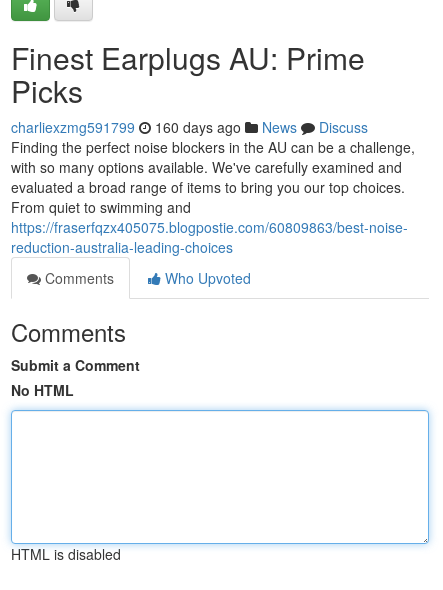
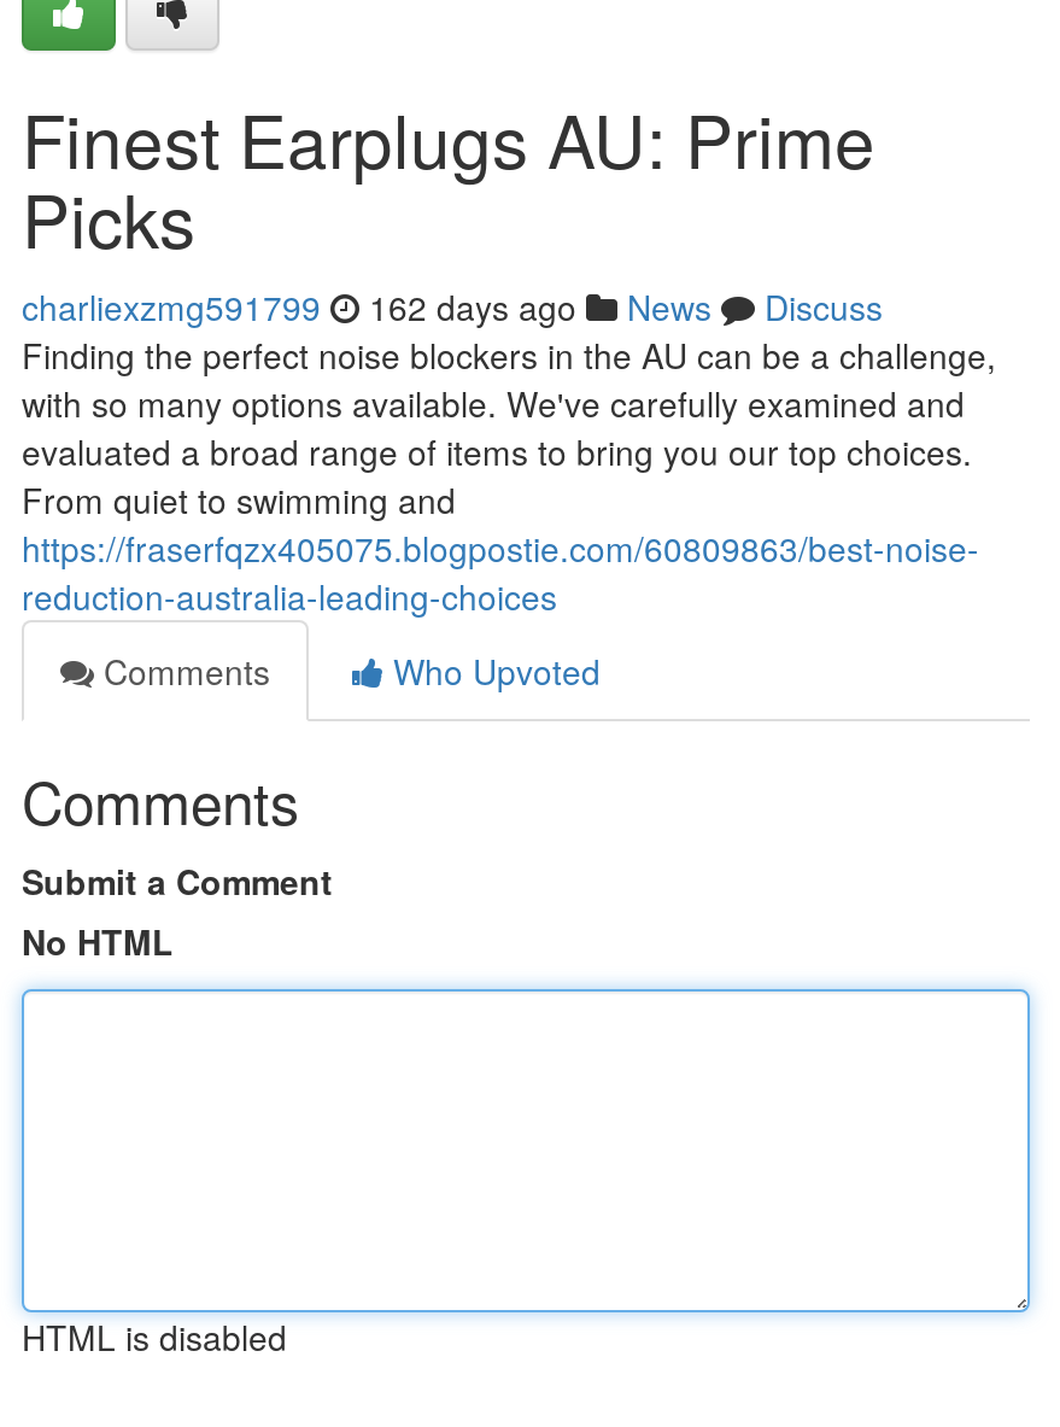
[11,117,368,137] charliexzmg591799 160 days ago News Discuss -> [22,282,883,331] charliexzmg591799 162 days ago News Discuss

